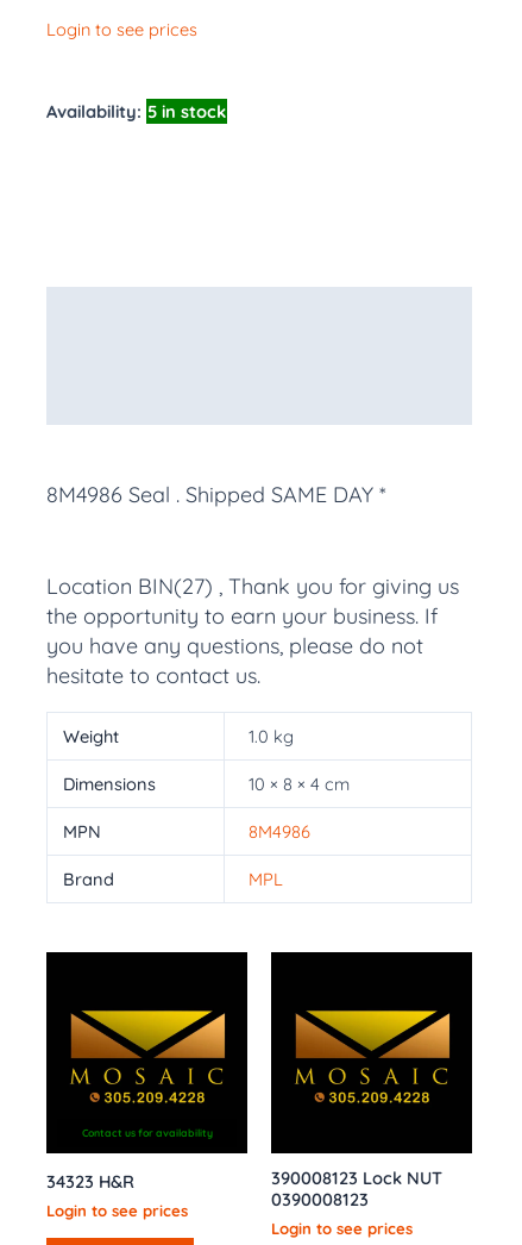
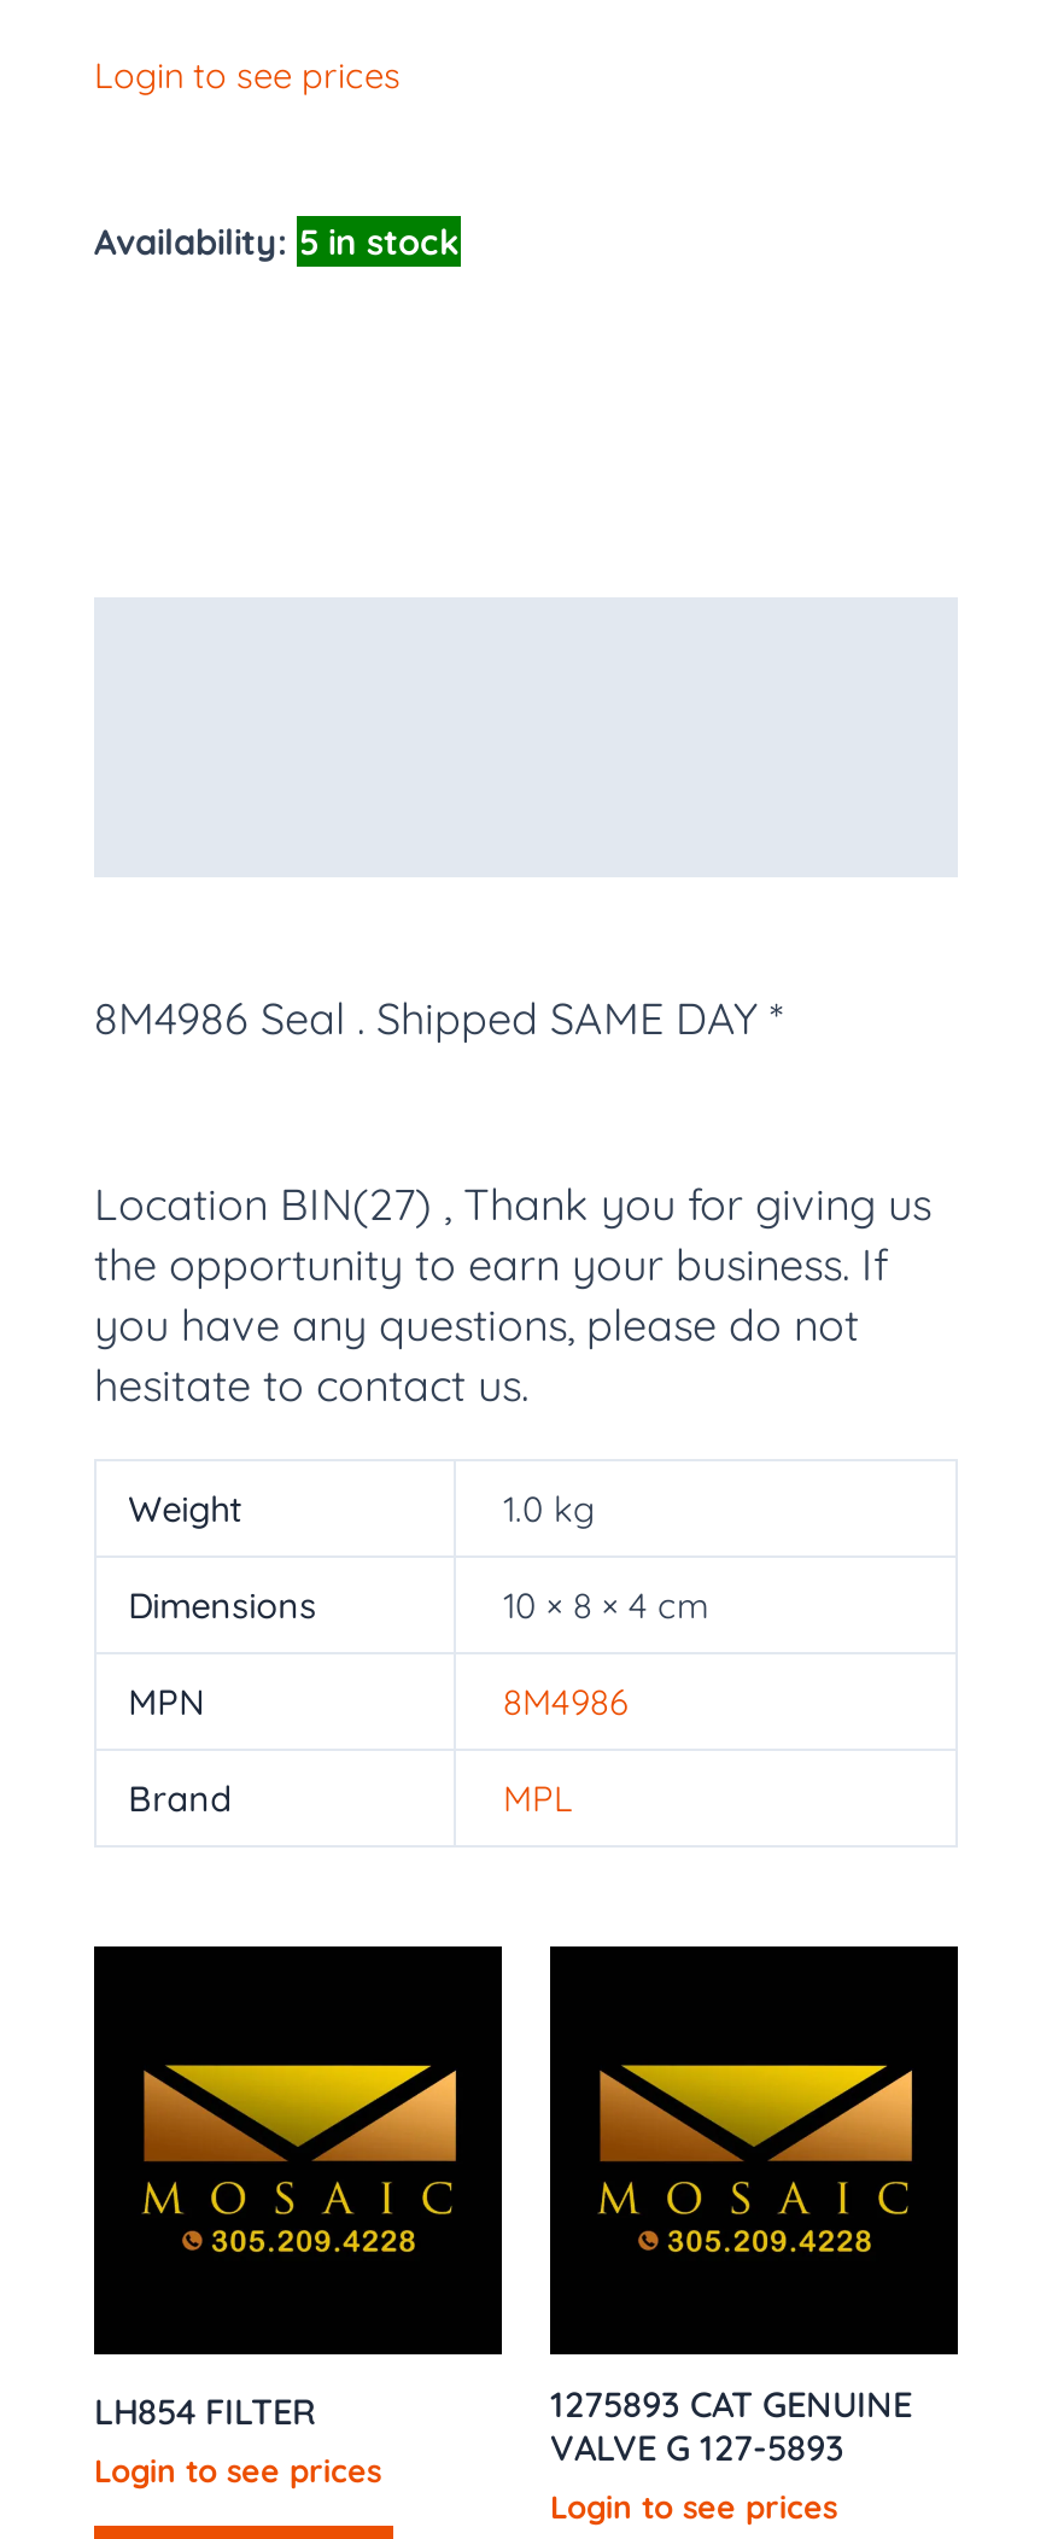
[46,1127,212,1193] Contact us for availability | 34323 H&R -> [94,2388,316,2434] LH854 FILTER
[271,1167,442,1211] 390008123 Lock NUT | 0390008123 -> [550,2381,912,2470] 1275893 CAT GENUINE | VALVE G 127-5893

